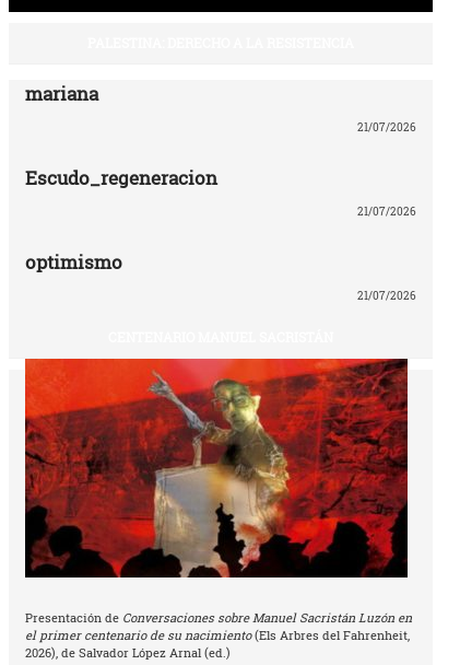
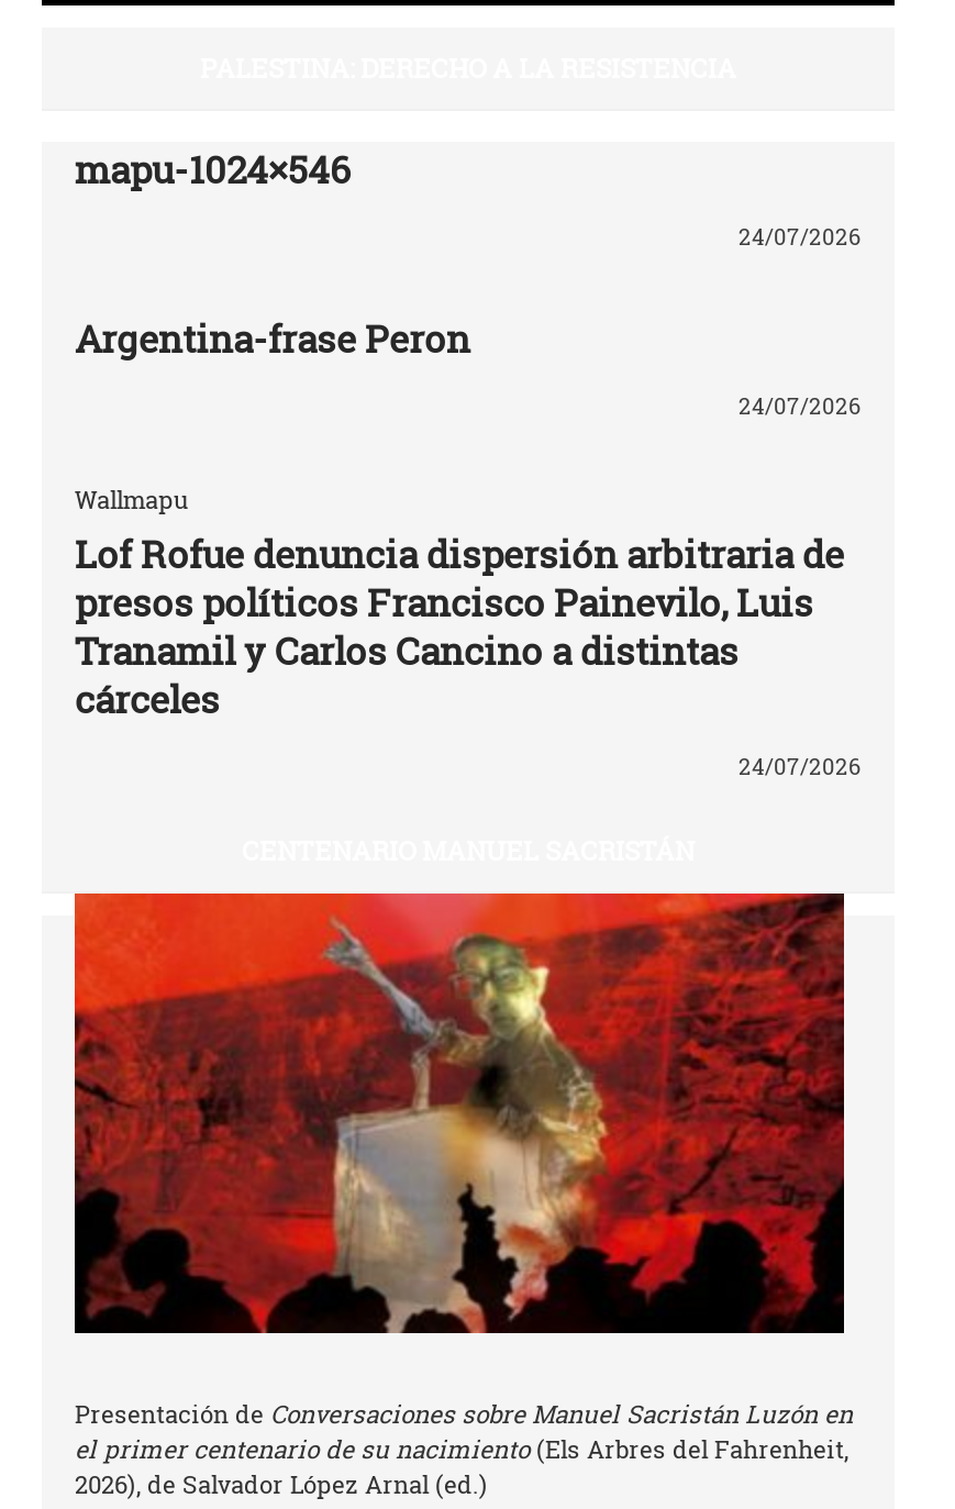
[25,81,98,106] mariana -> [75,145,352,195] mapu-1024×546
[357,120,416,134] 21/07/2026 -> [739,223,862,251] 24/07/2026
[25,165,217,191] Escudo_regeneracion -> [75,314,470,364] Argentina-frase Peron
[357,204,416,219] 21/07/2026 -> [739,392,862,420] 24/07/2026
[25,250,122,275] optimismo -> [75,483,844,725] Wallmapu | Lof Rofue denuncia dispersión arbitraria de | presos políticos Francisco Painevilo, Luis | Tranamil y Carlos Cancino a distintas | cárceles
[357,289,416,303] 21/07/2026 -> [739,752,862,781] 24/07/2026

